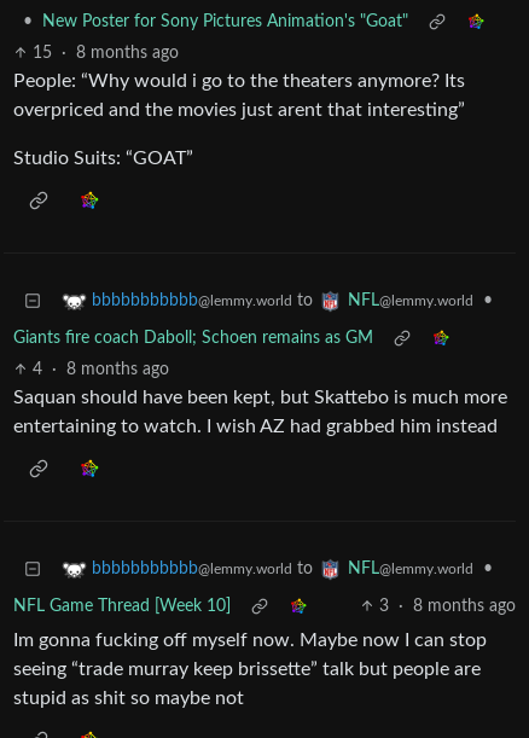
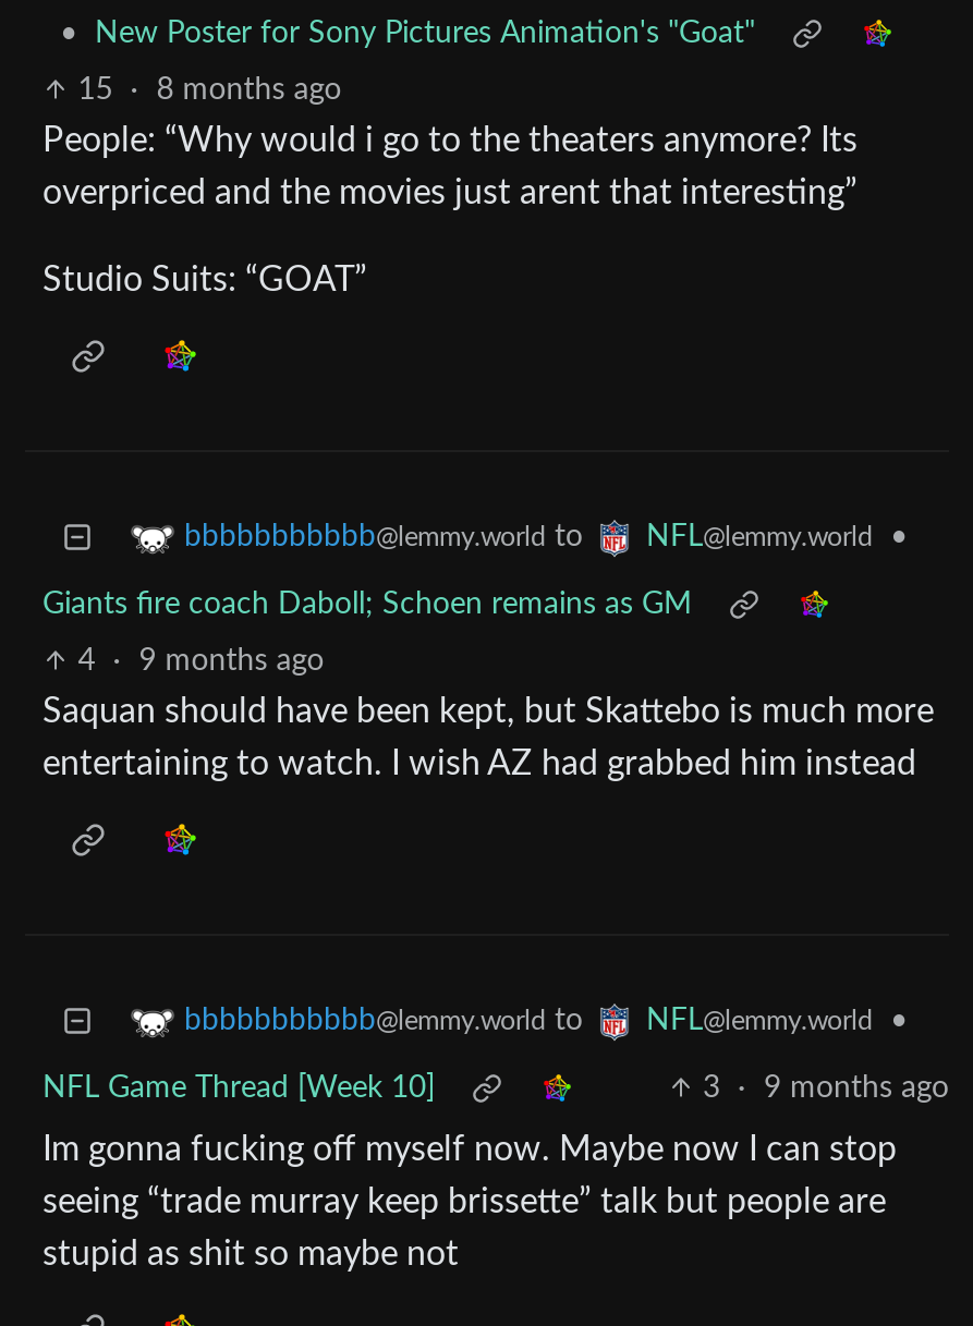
[33,361,169,378] 4 · 8 months ago -> [78,646,324,677] 4 · 9 months ago
[379,598,516,615] 3 · 8 months ago -> [703,1073,949,1104] 3 · 9 months ago

